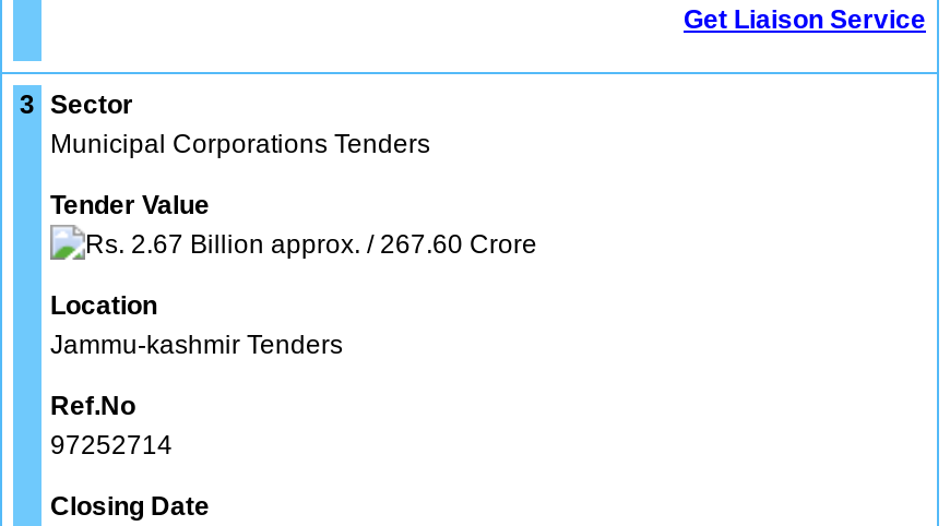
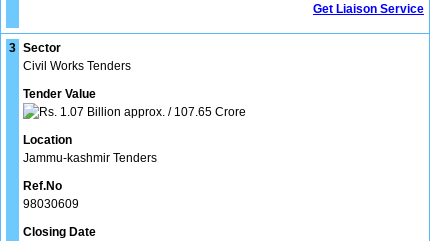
[50,129,430,159] Municipal Corporations Tenders -> [23,59,131,73] Civil Works Tenders
[124,229,537,260] 2.67 Billion approx. / 267.60 Crore -> [57,105,246,119] 1.07 Billion approx. / 107.65 Crore
[50,430,173,461] 97252714 -> [23,197,79,211] 98030609

